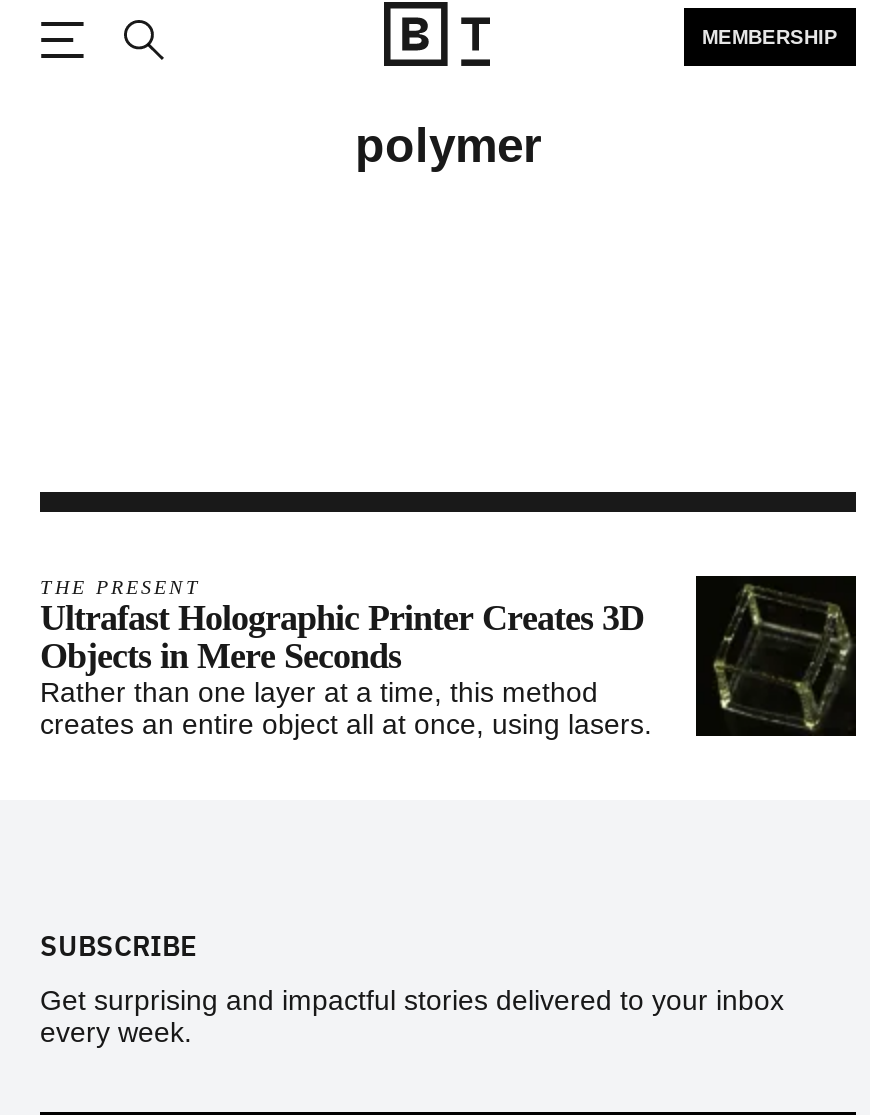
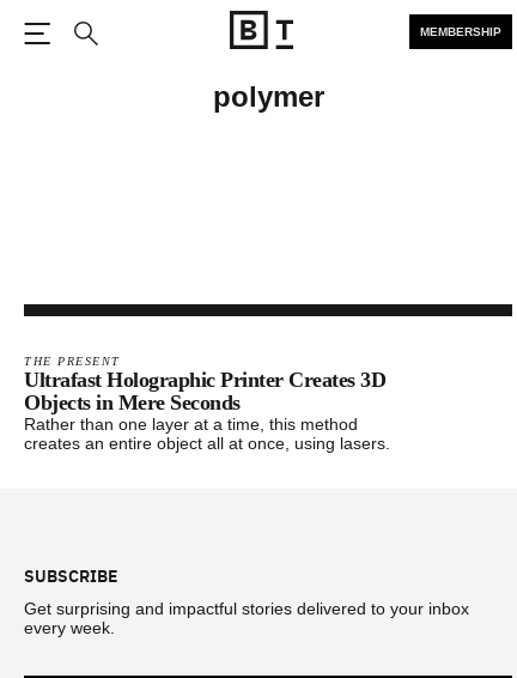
[694,574,858,738] [image] -> none

